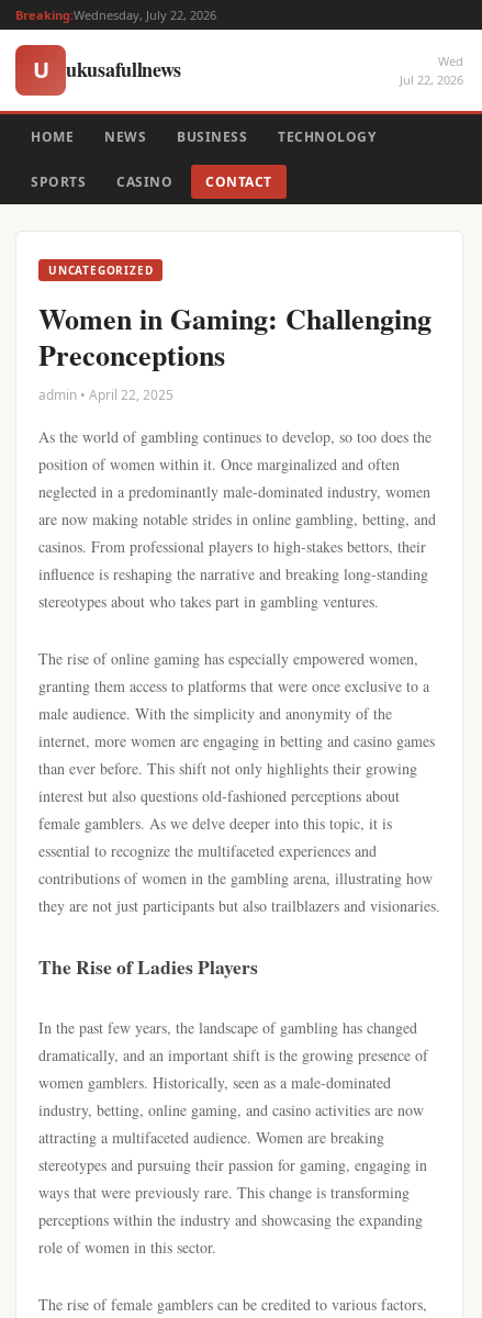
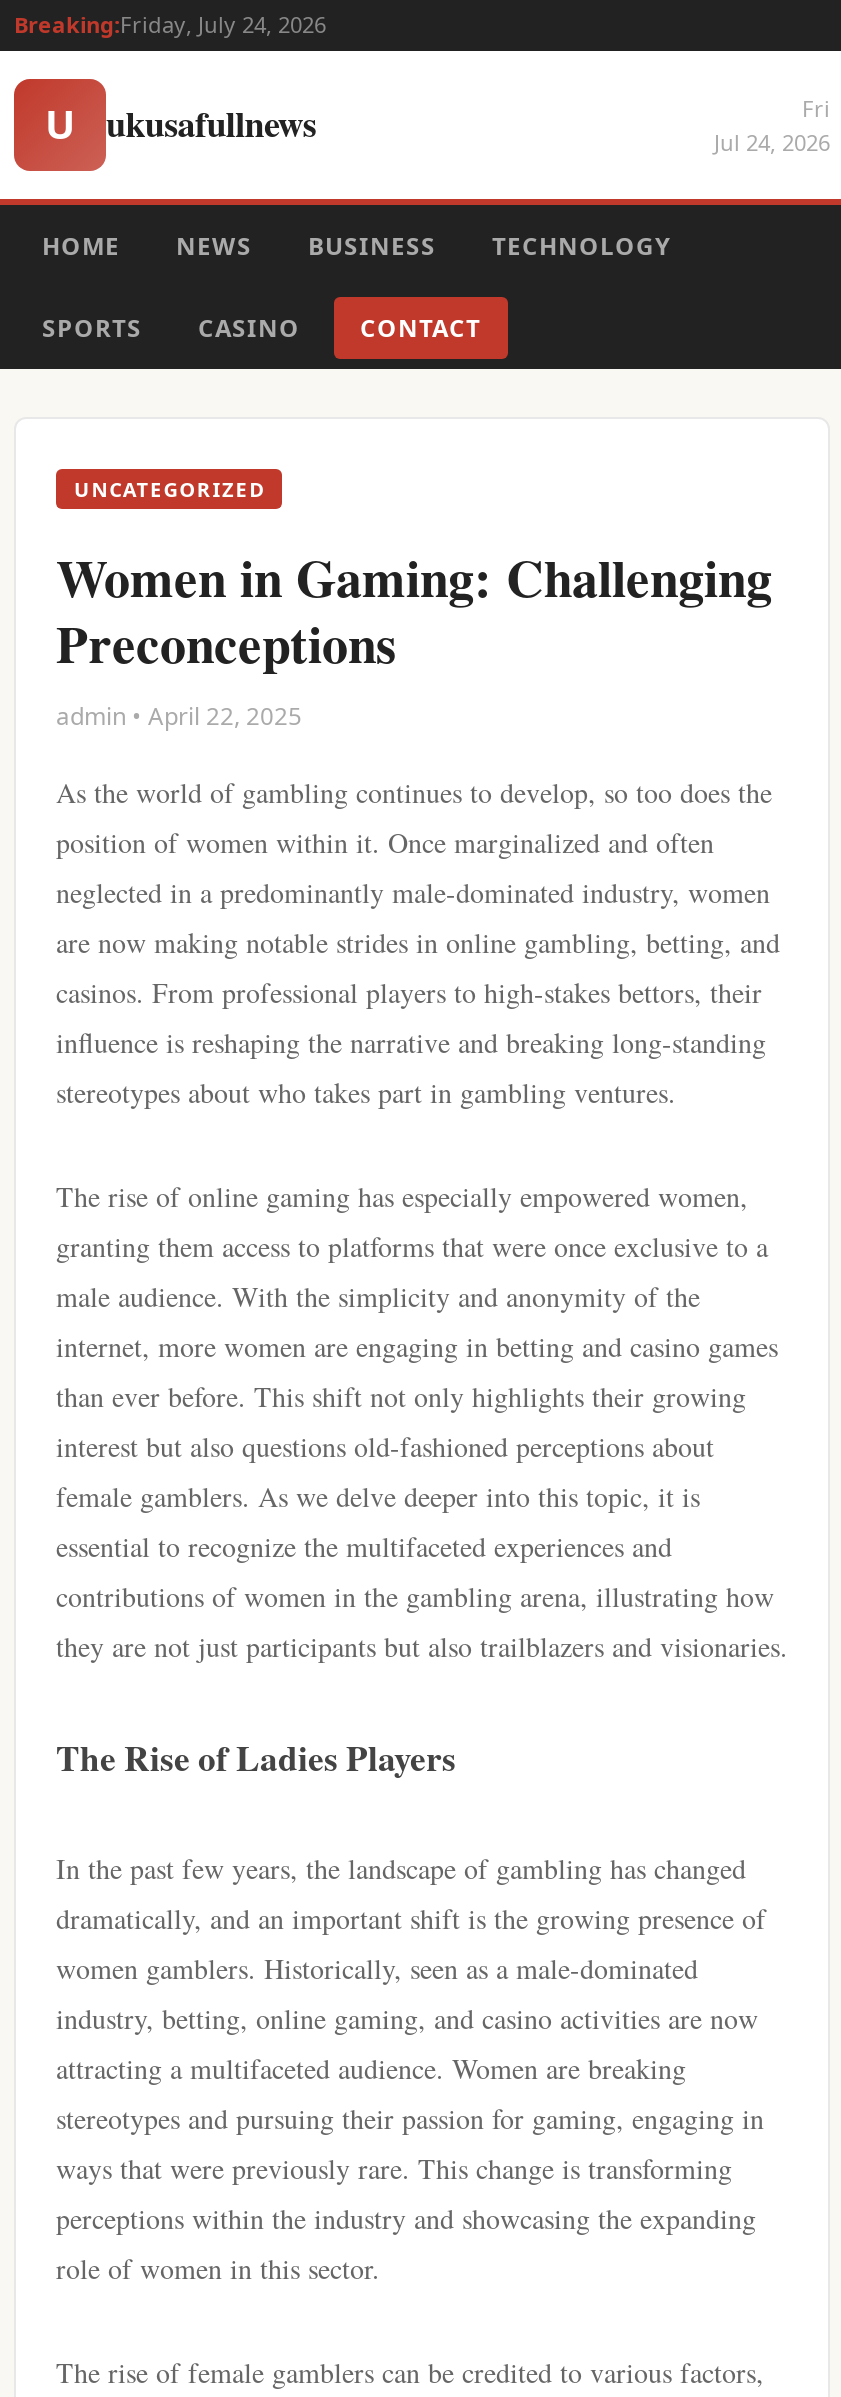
[15,7,216,23] Breaking:Wednesday, July 22, 2026 -> [14,9,326,39] Breaking:Friday, July 24, 2026
[400,53,463,88] Wed | Jul 22, 2026 -> [714,93,830,157] Fri | Jul 24, 2026

